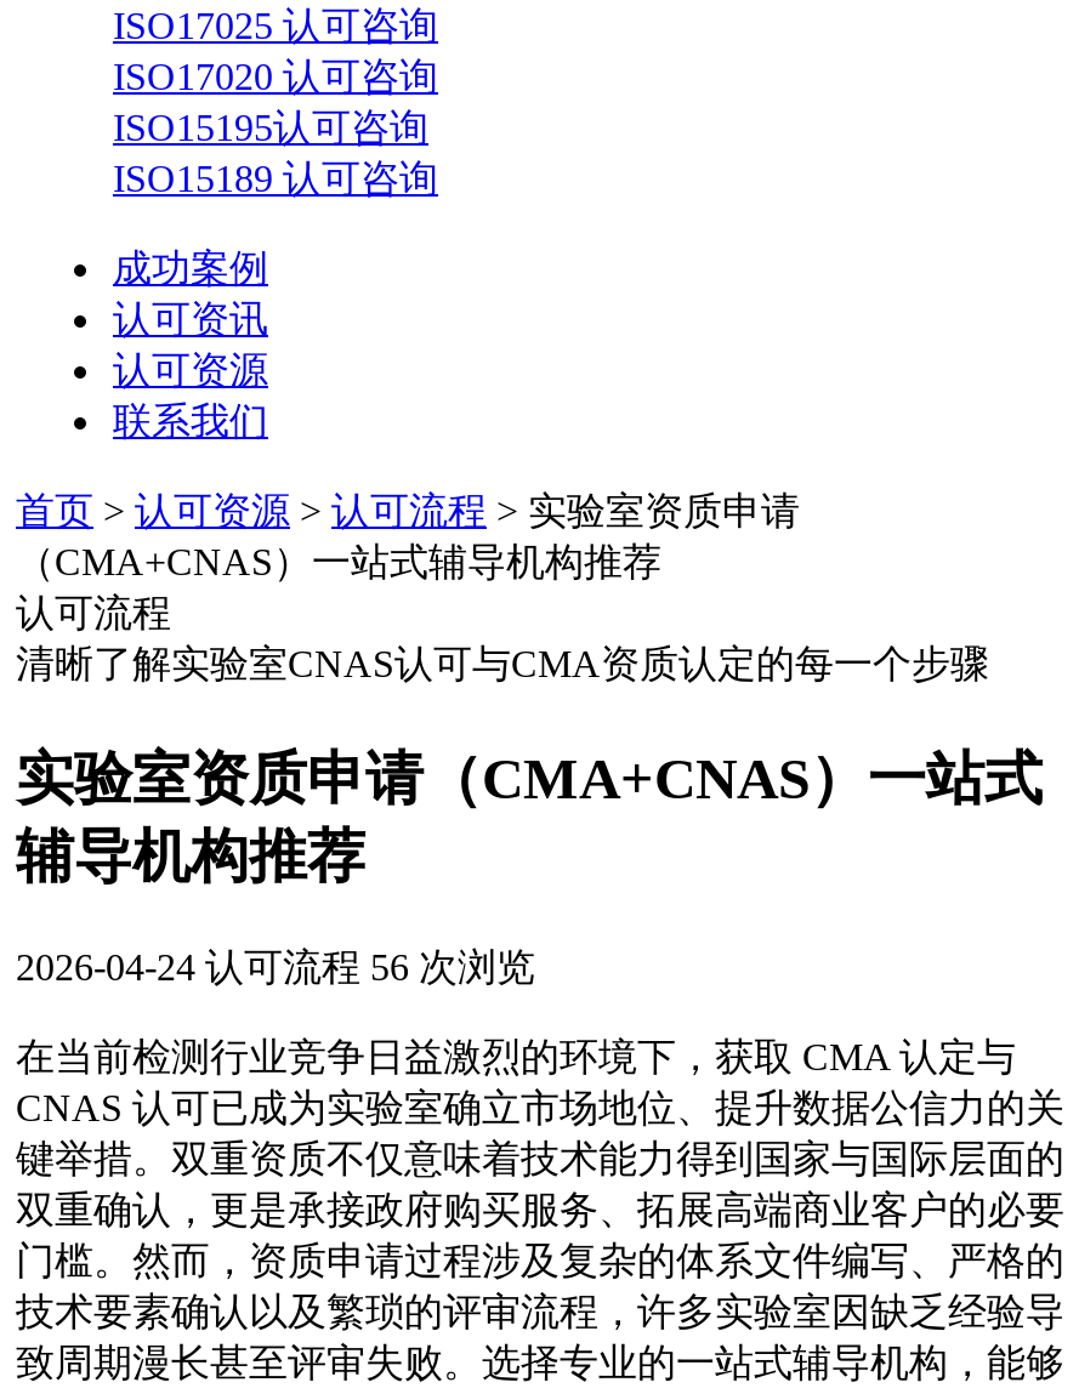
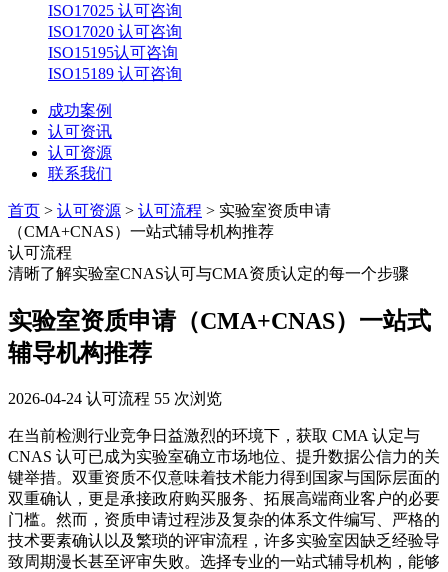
[16,946,535,987] 2026-04-24 认可流程56 次浏览 -> [8,390,222,407] 2026-04-24 认可流程55 次浏览

